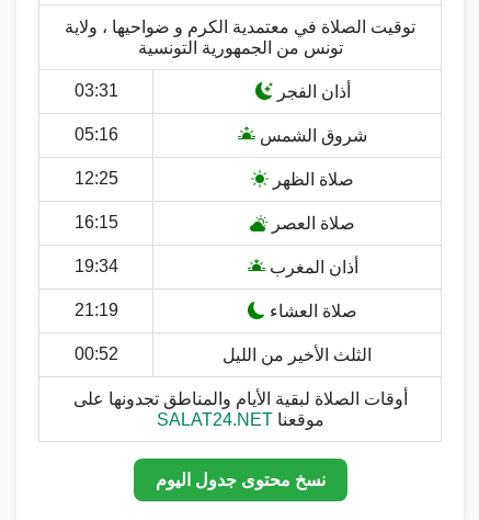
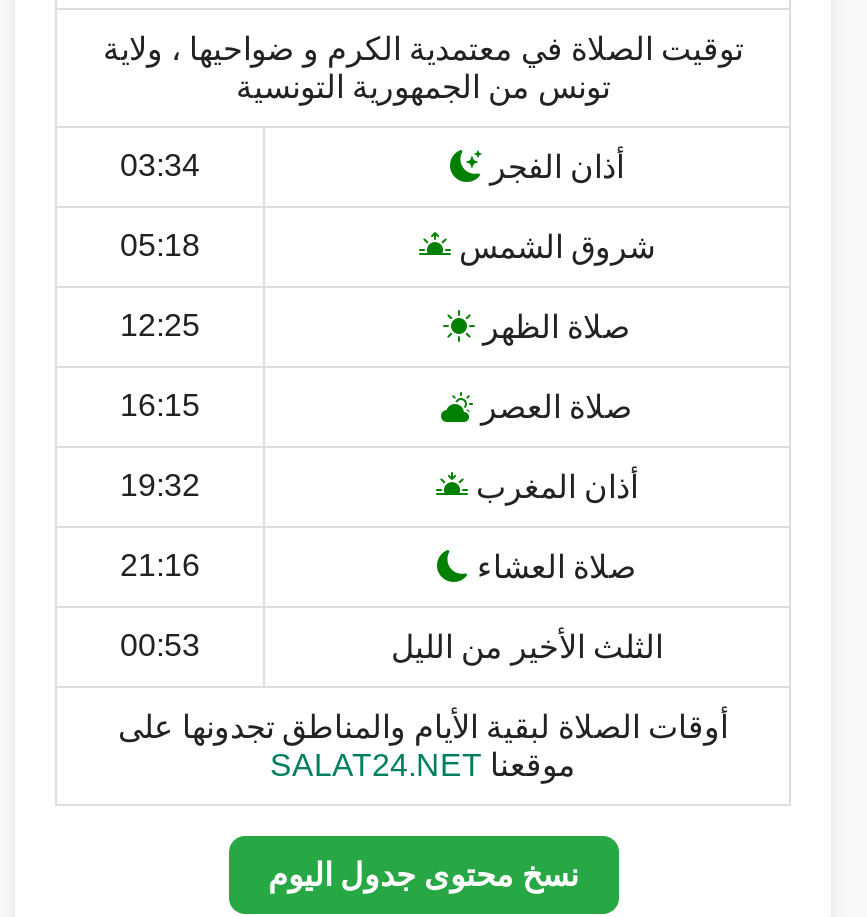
[74,81,118,100] 03:31 -> [120,148,200,182] 03:34
[74,125,118,144] 05:16 -> [120,228,200,262] 05:18
[74,257,118,275] 19:34 -> [120,468,200,502] 19:32
[74,301,118,319] 21:19 -> [120,548,200,582] 21:16
[74,344,118,363] 00:52 -> [120,628,200,662] 00:53

